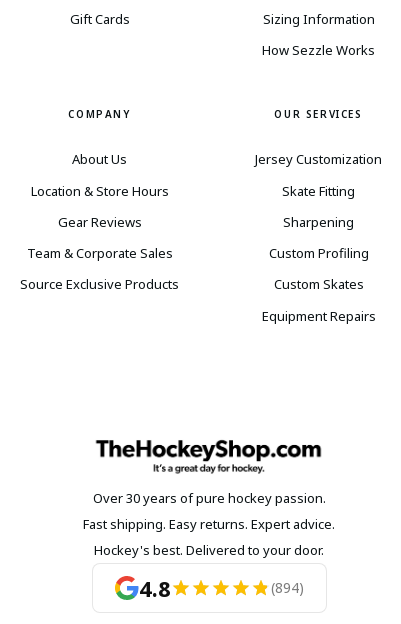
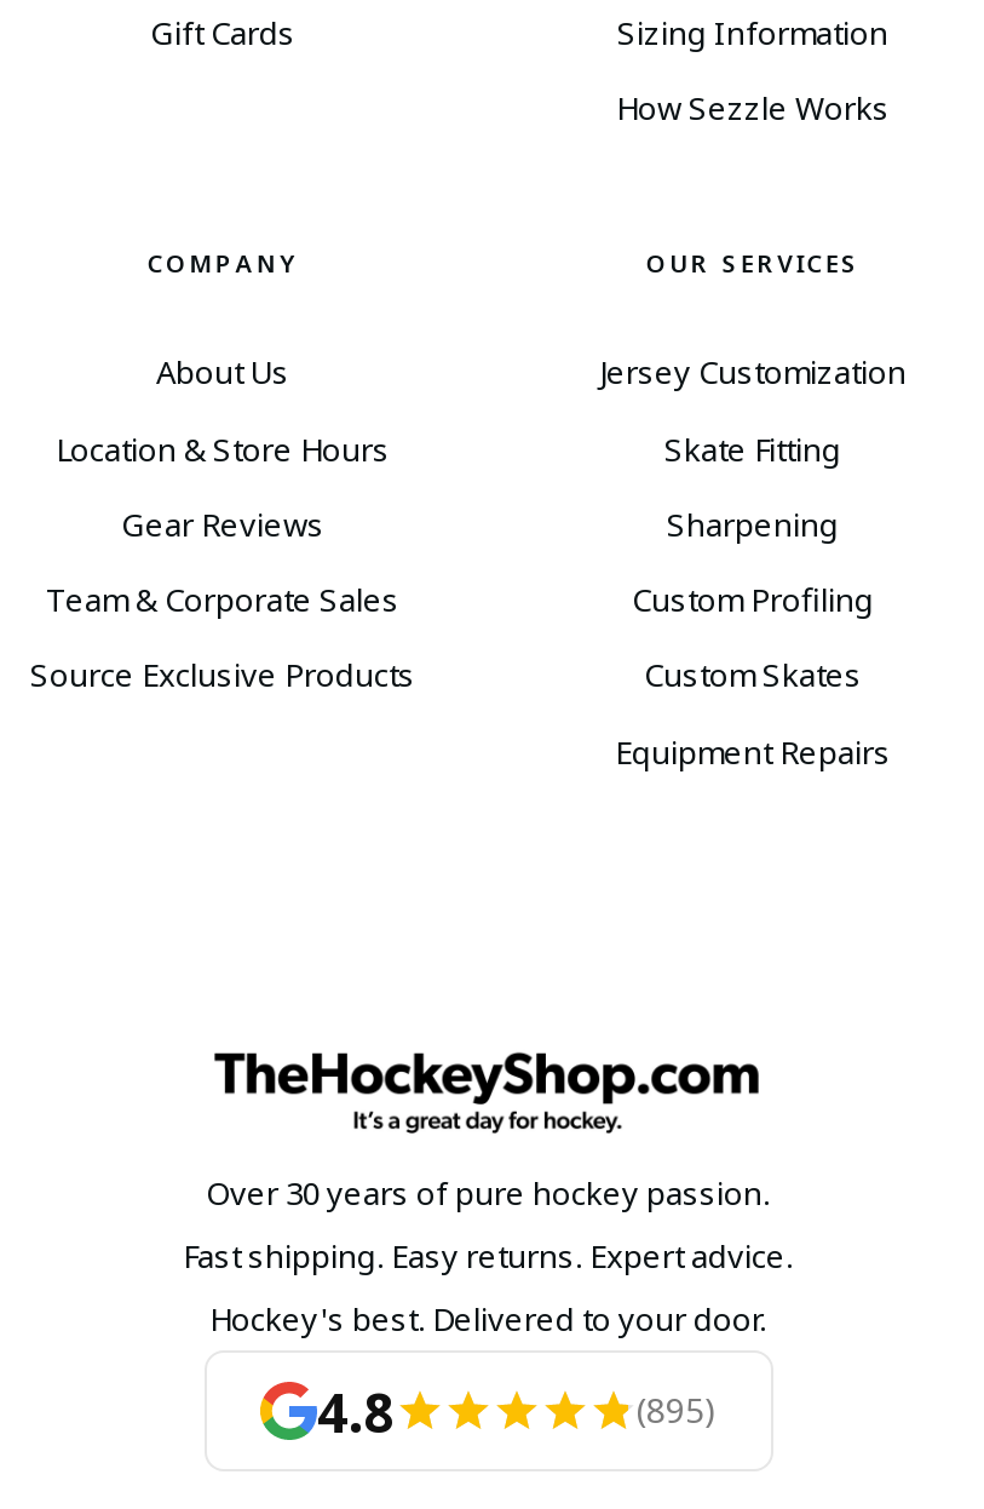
[270,578,303,597] (894) -> [637,1388,717,1434] (895)

